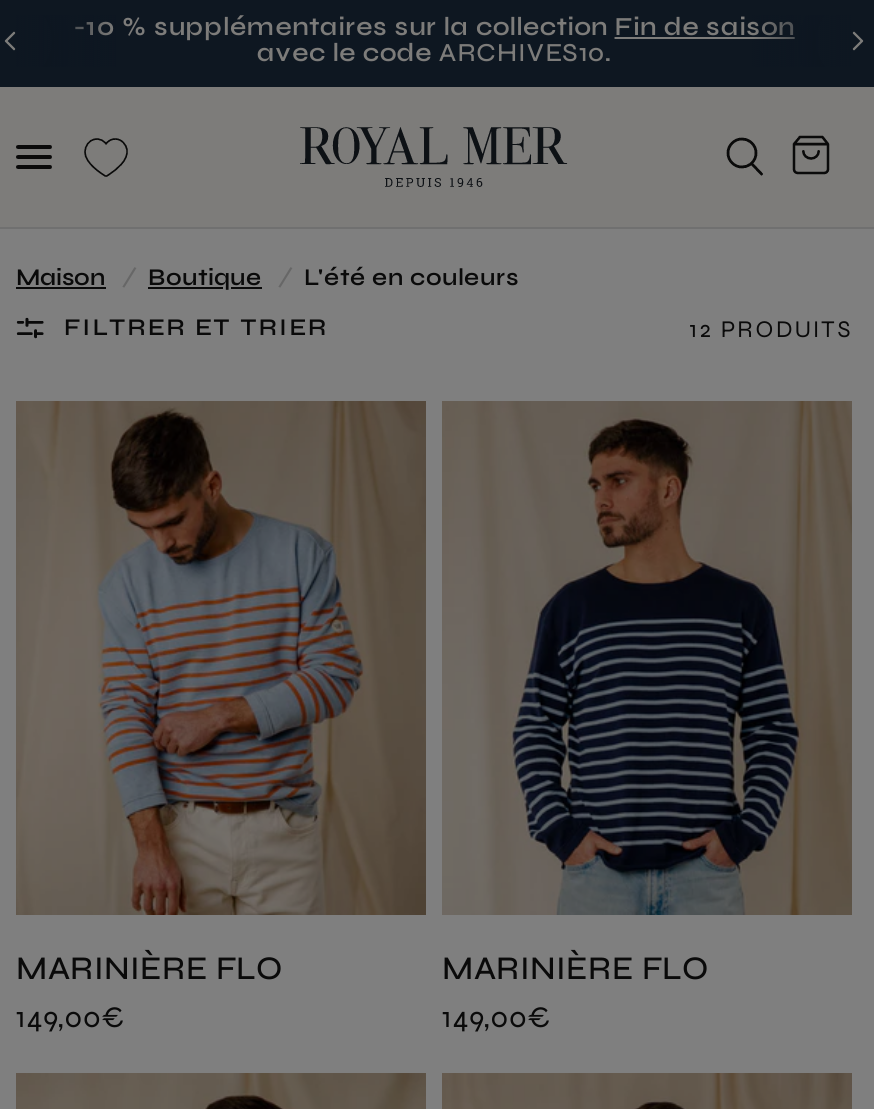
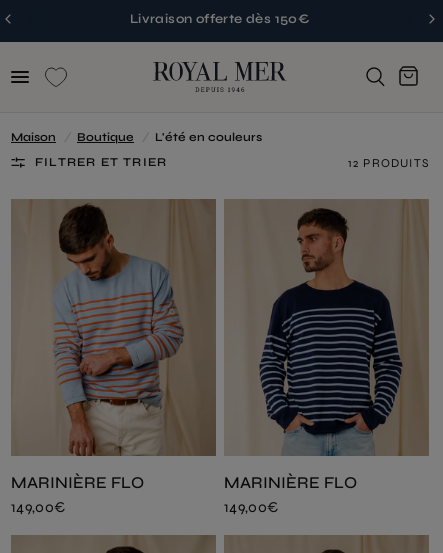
[73,11,795,69] -10 % supplémentaires sur la collection Fin de saison | avec le code ARCHIVES10. -> [130,10,310,26] Livraison offerte dès 150€

